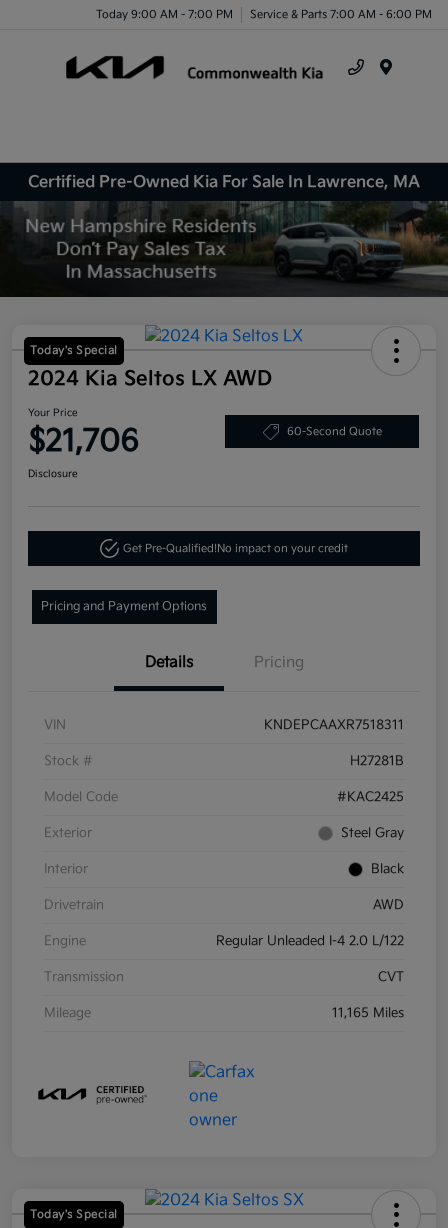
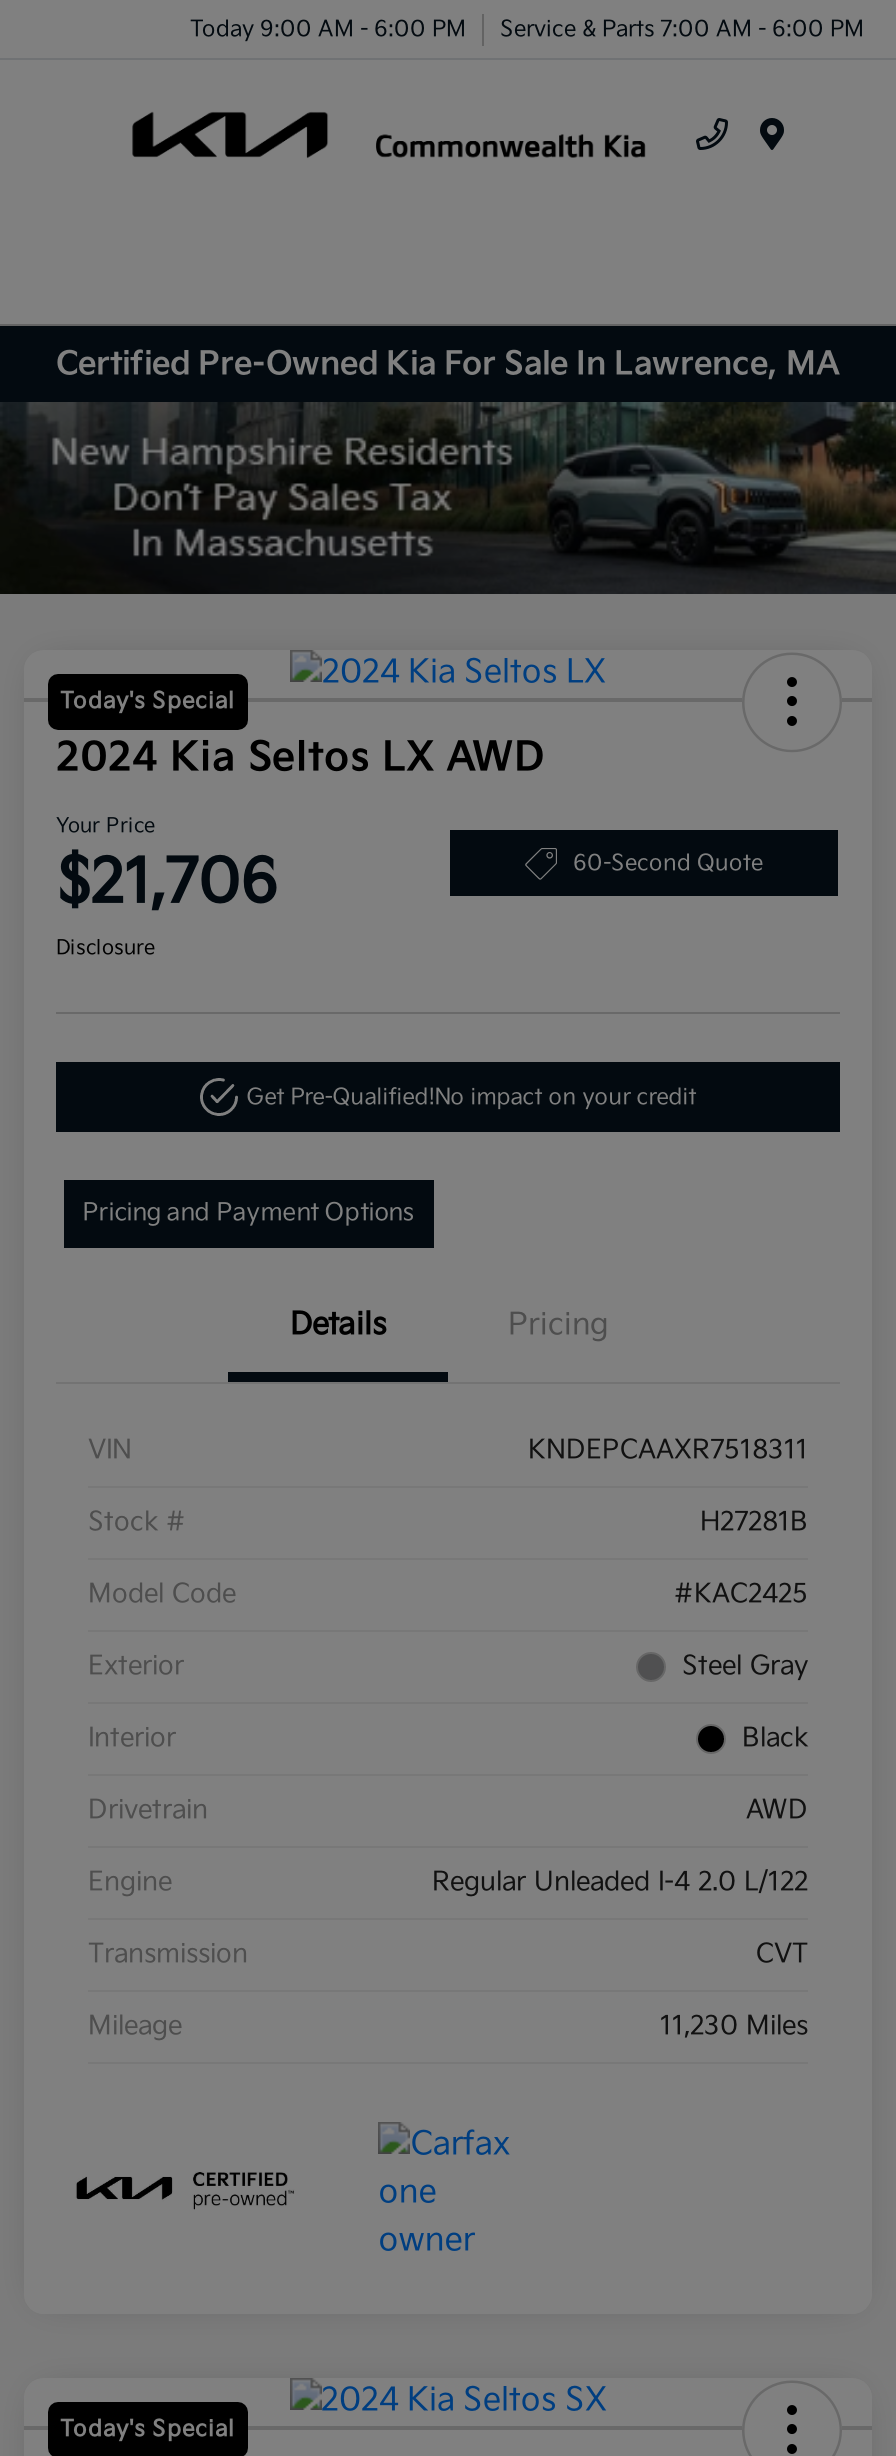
[96,7,432,20] Today 9:00 AM - 7:00 PM Service & Parts 7:00 AM - 6:00 PM -> [190,15,864,41] Today 9:00 AM - 6:00 PM Service & Parts 7:00 AM - 6:00 PM
[332,1005,404,1021] 11,165 Miles -> [660,2010,808,2042] 11,230 Miles

